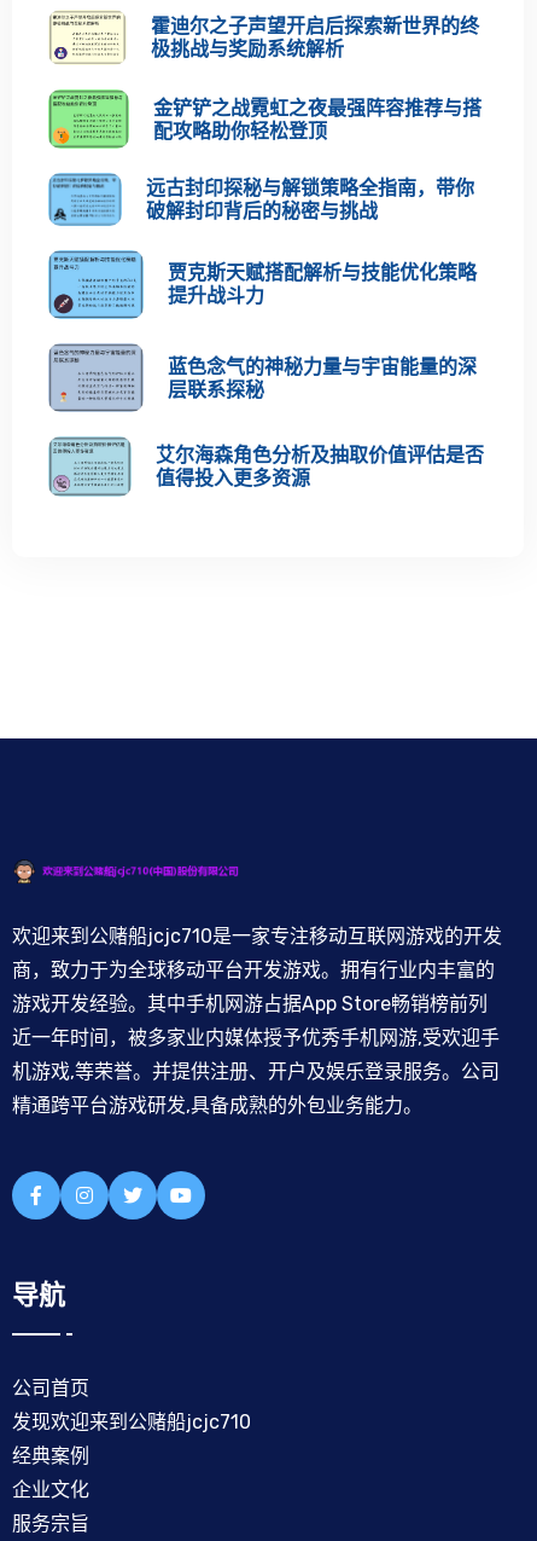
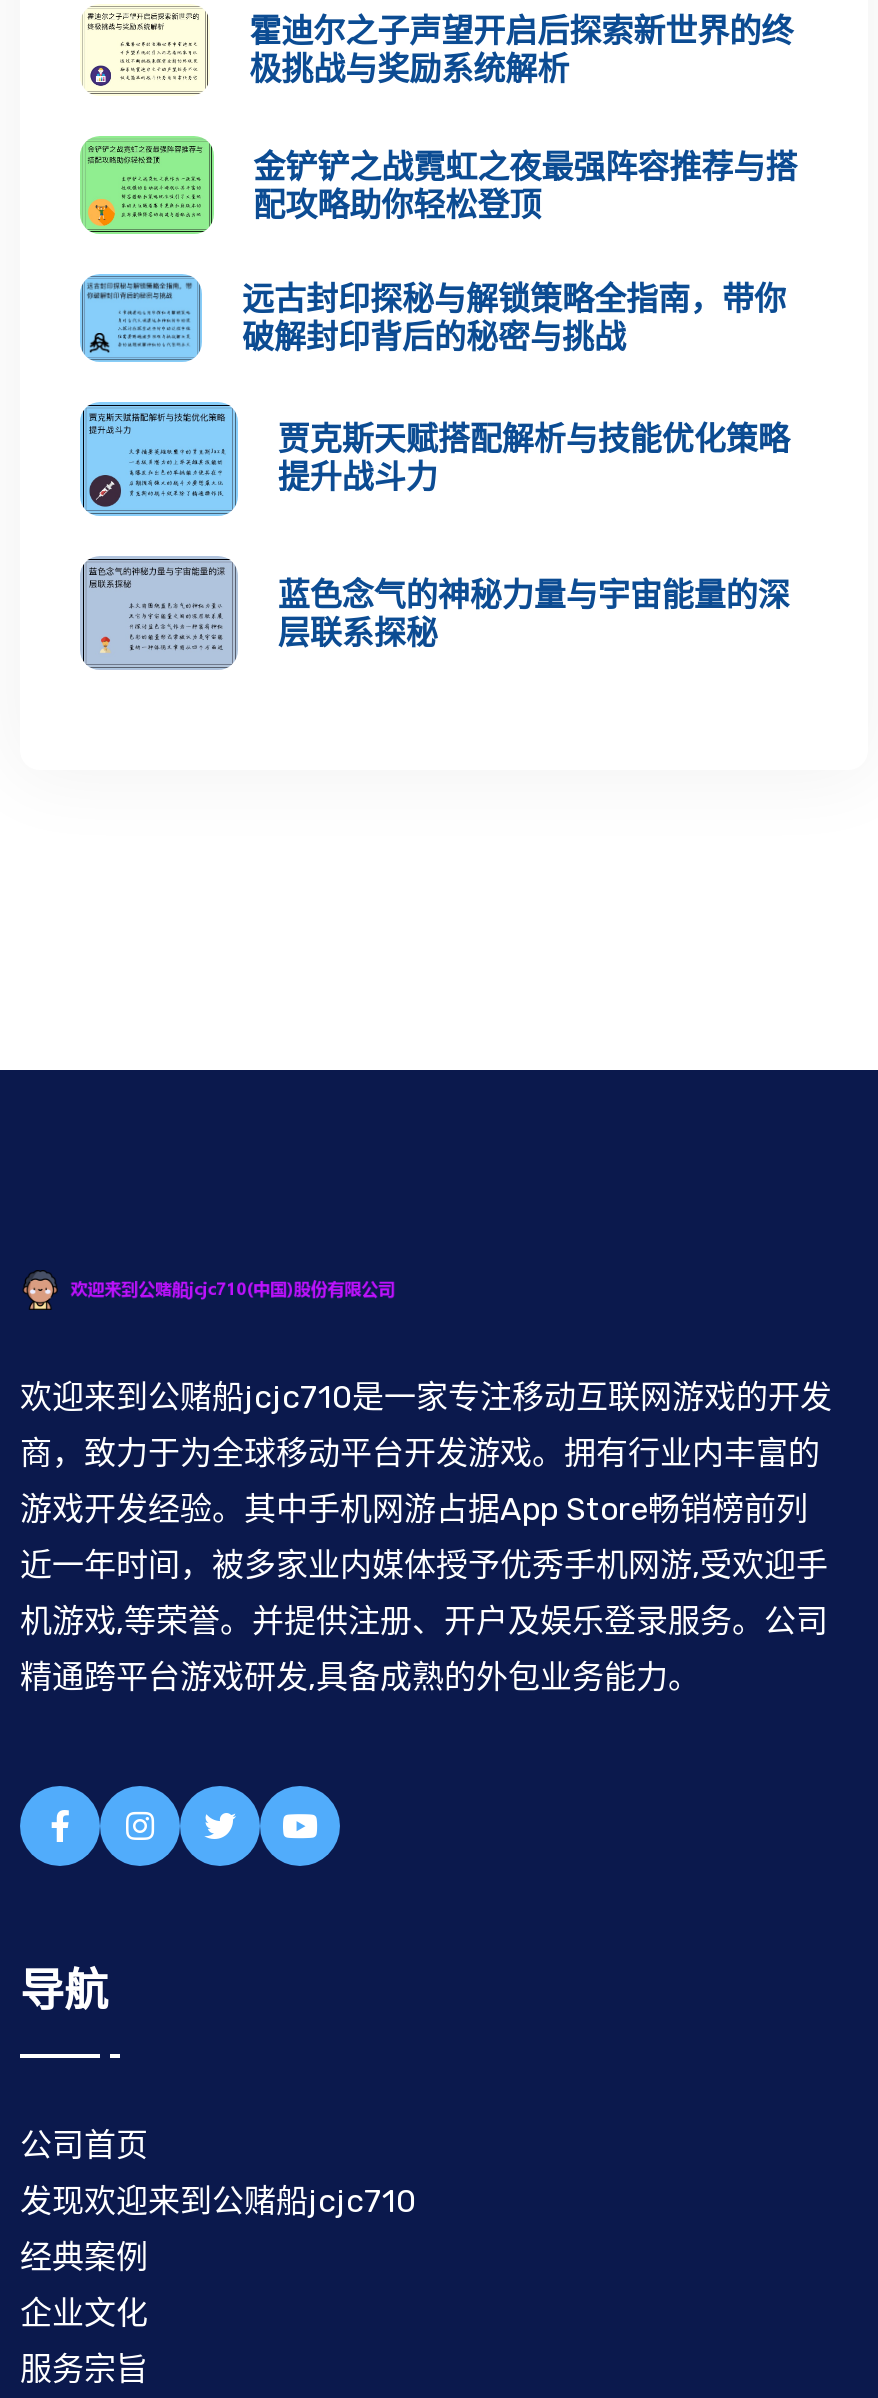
[49,436,484,494] [image] | 艾尔海森角色分析及抽取价值评估是否 | 值得投入更多资源 -> none

